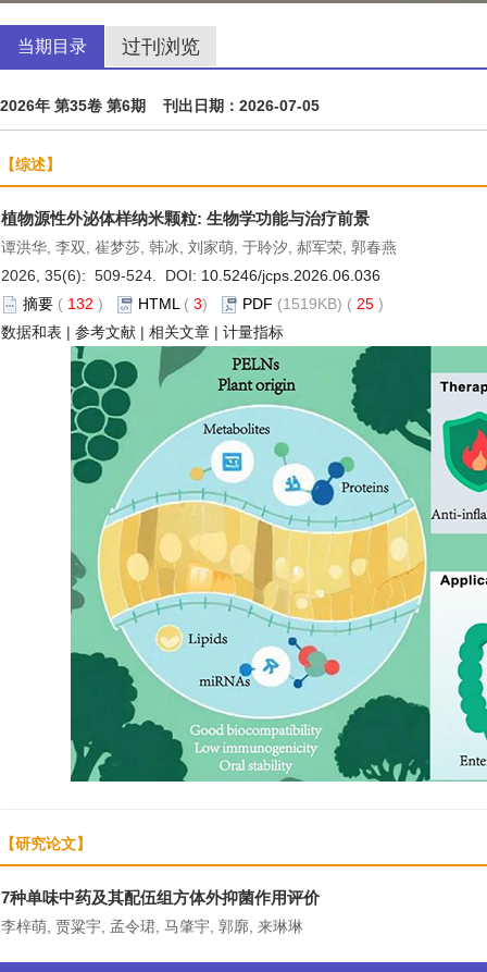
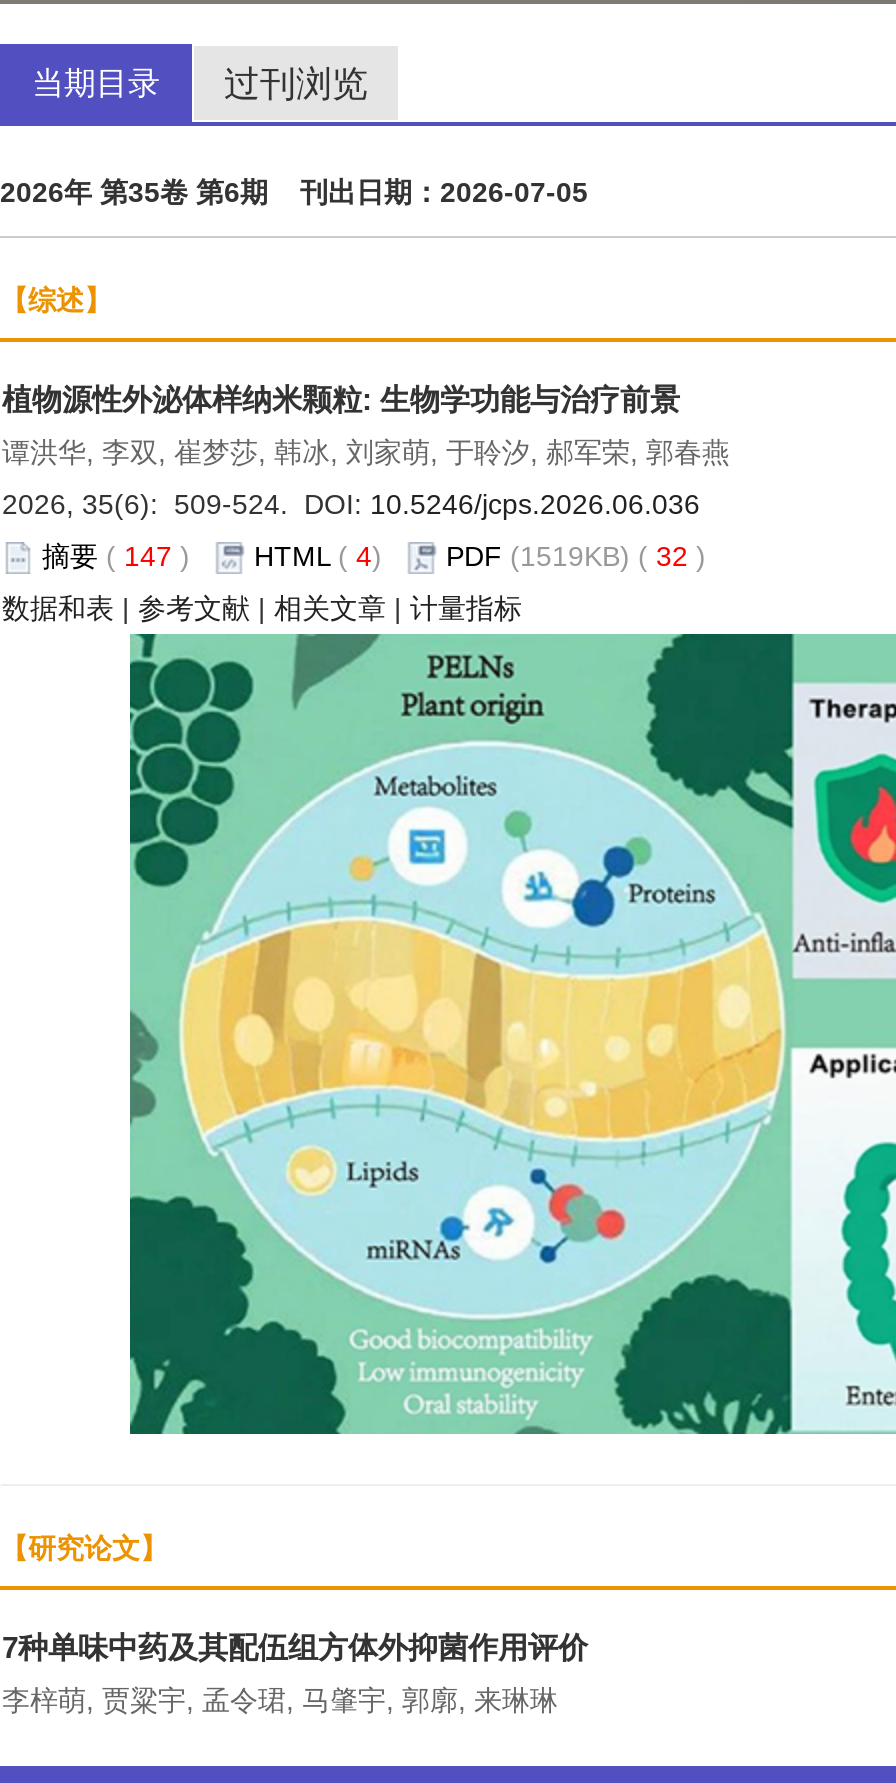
[23,295,116,312] 摘要(132) -> [42,540,214,572] 摘要(147)
[138,295,221,312] HTML (3) -> [254,540,406,572] HTML (4)
[242,295,392,312] PDF (1519KB) (25) -> [446,540,722,572] PDF (1519KB) (32)

